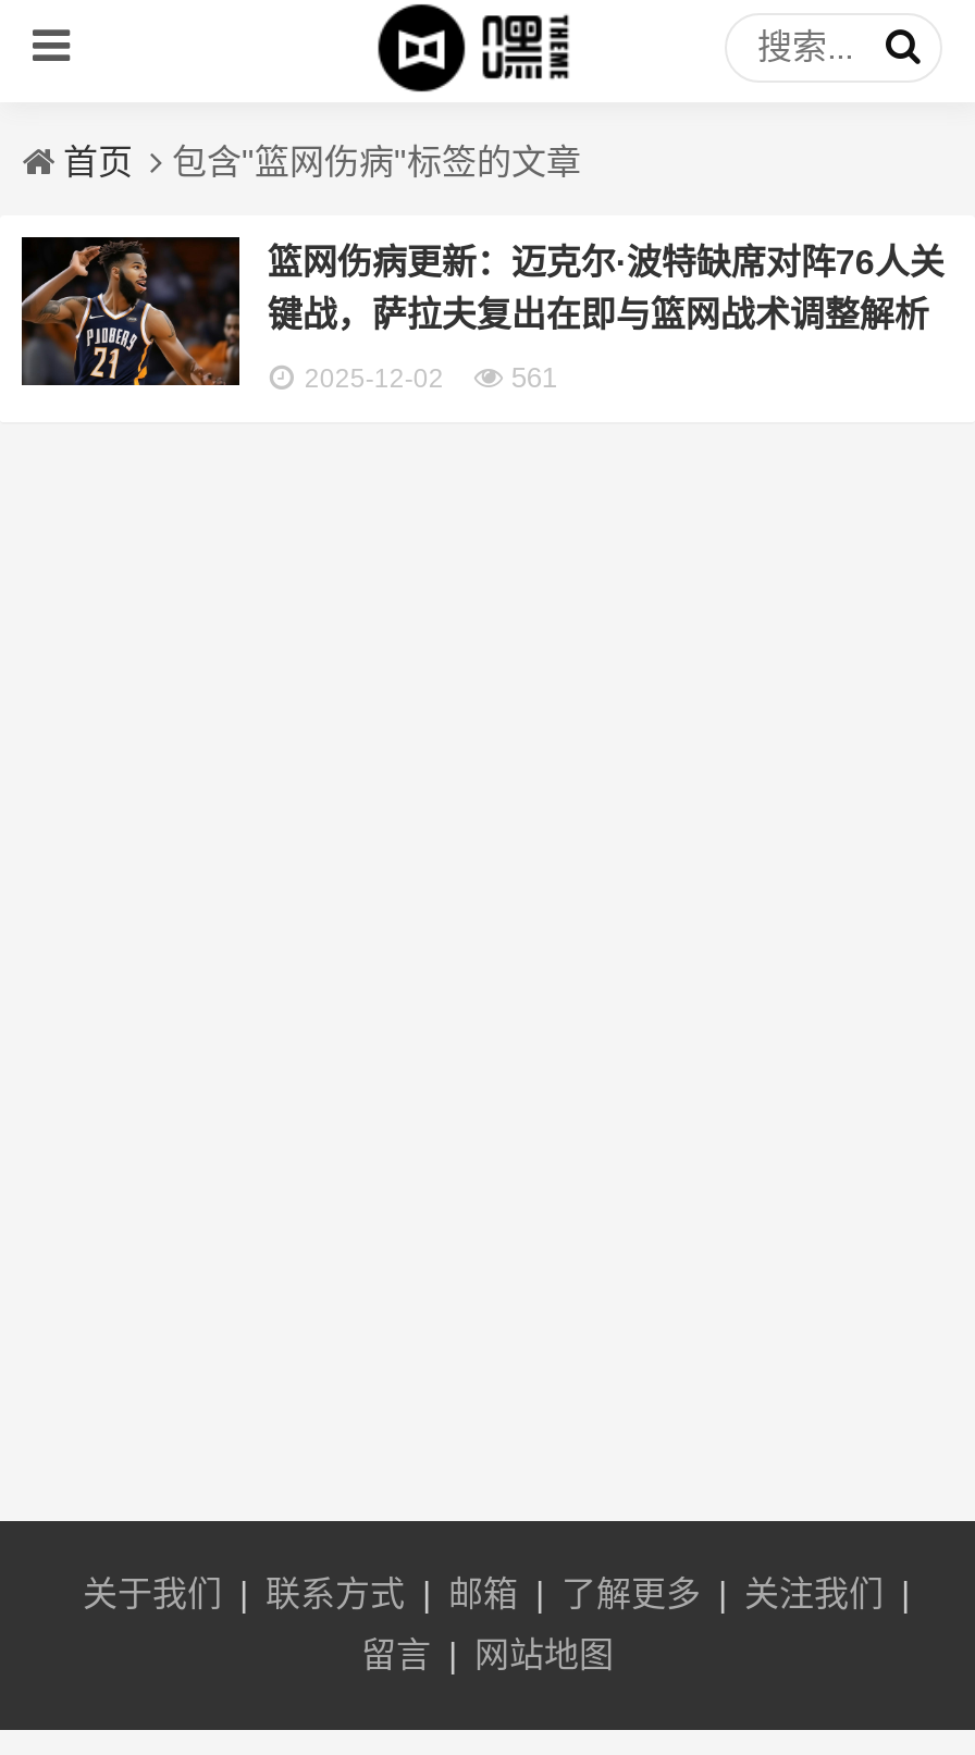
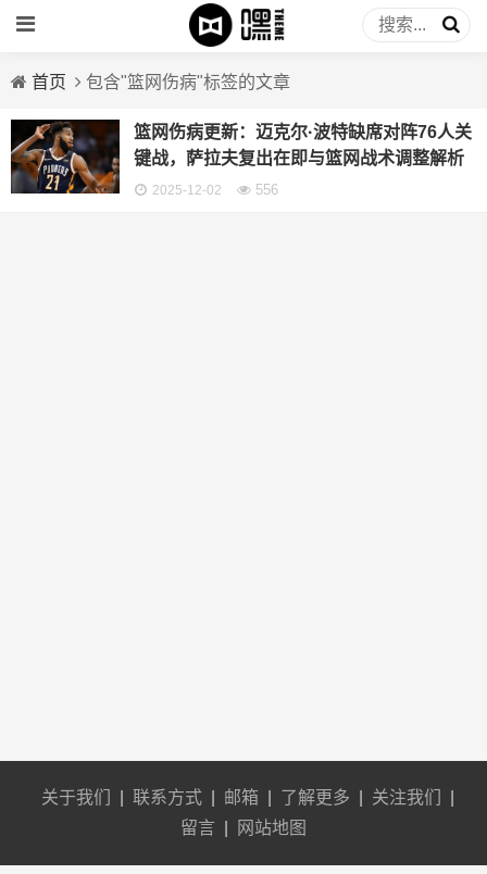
[511,361,557,394] 561 -> [255,182,278,198] 556

